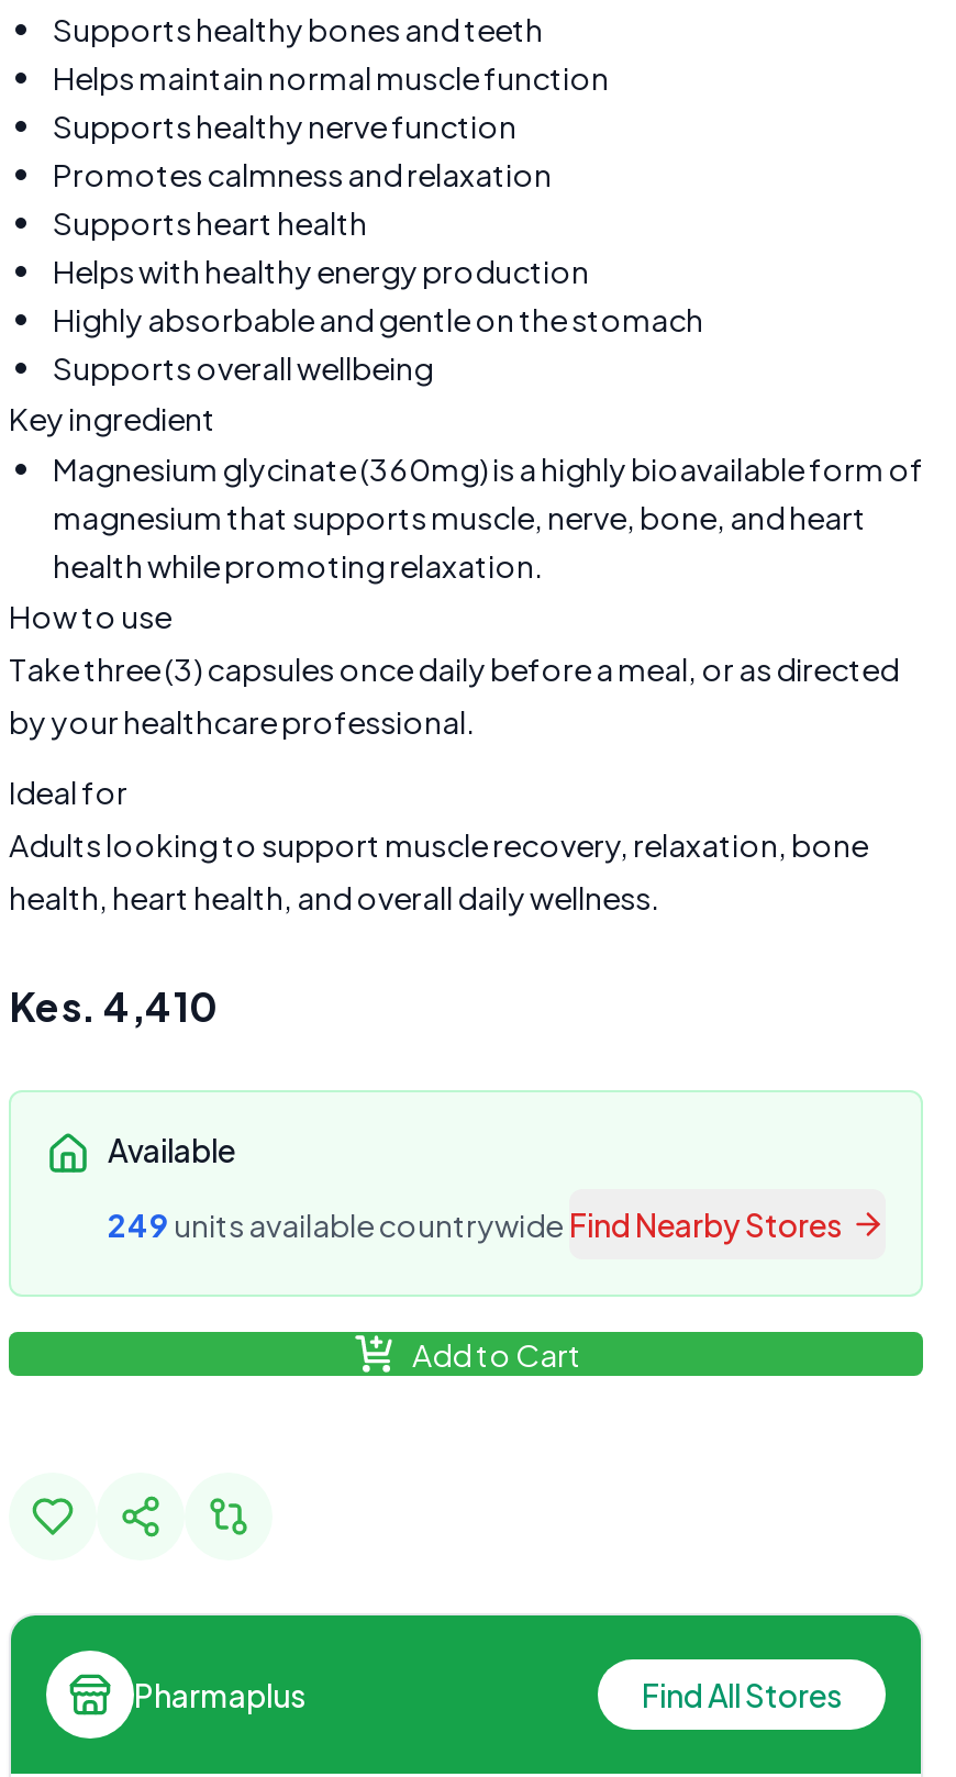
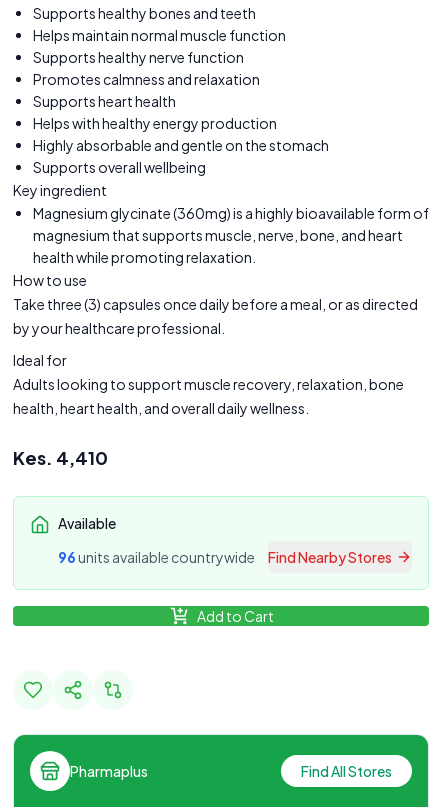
[108,1204,842,1244] 249 units available countrywide Find Nearby Stores -> [58,548,392,566] 96 units available countrywide | Find Nearby Stores

